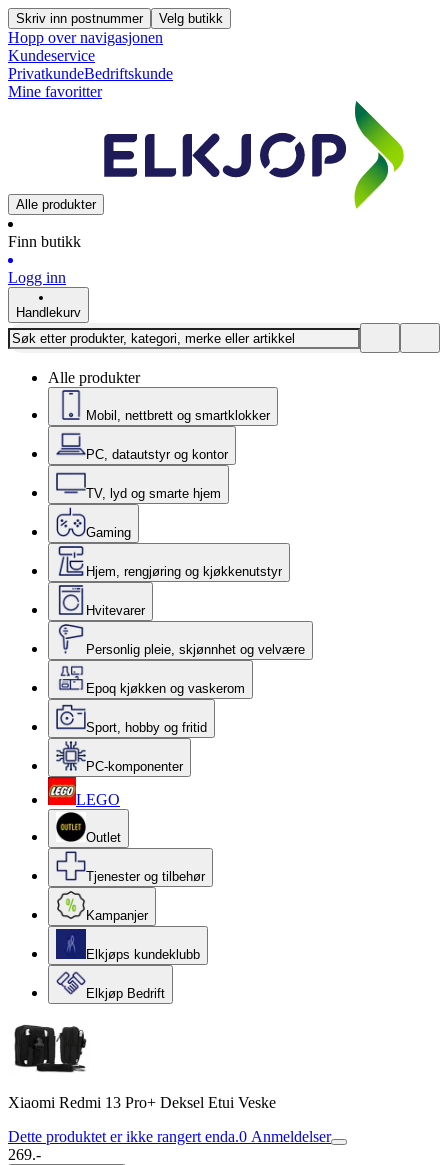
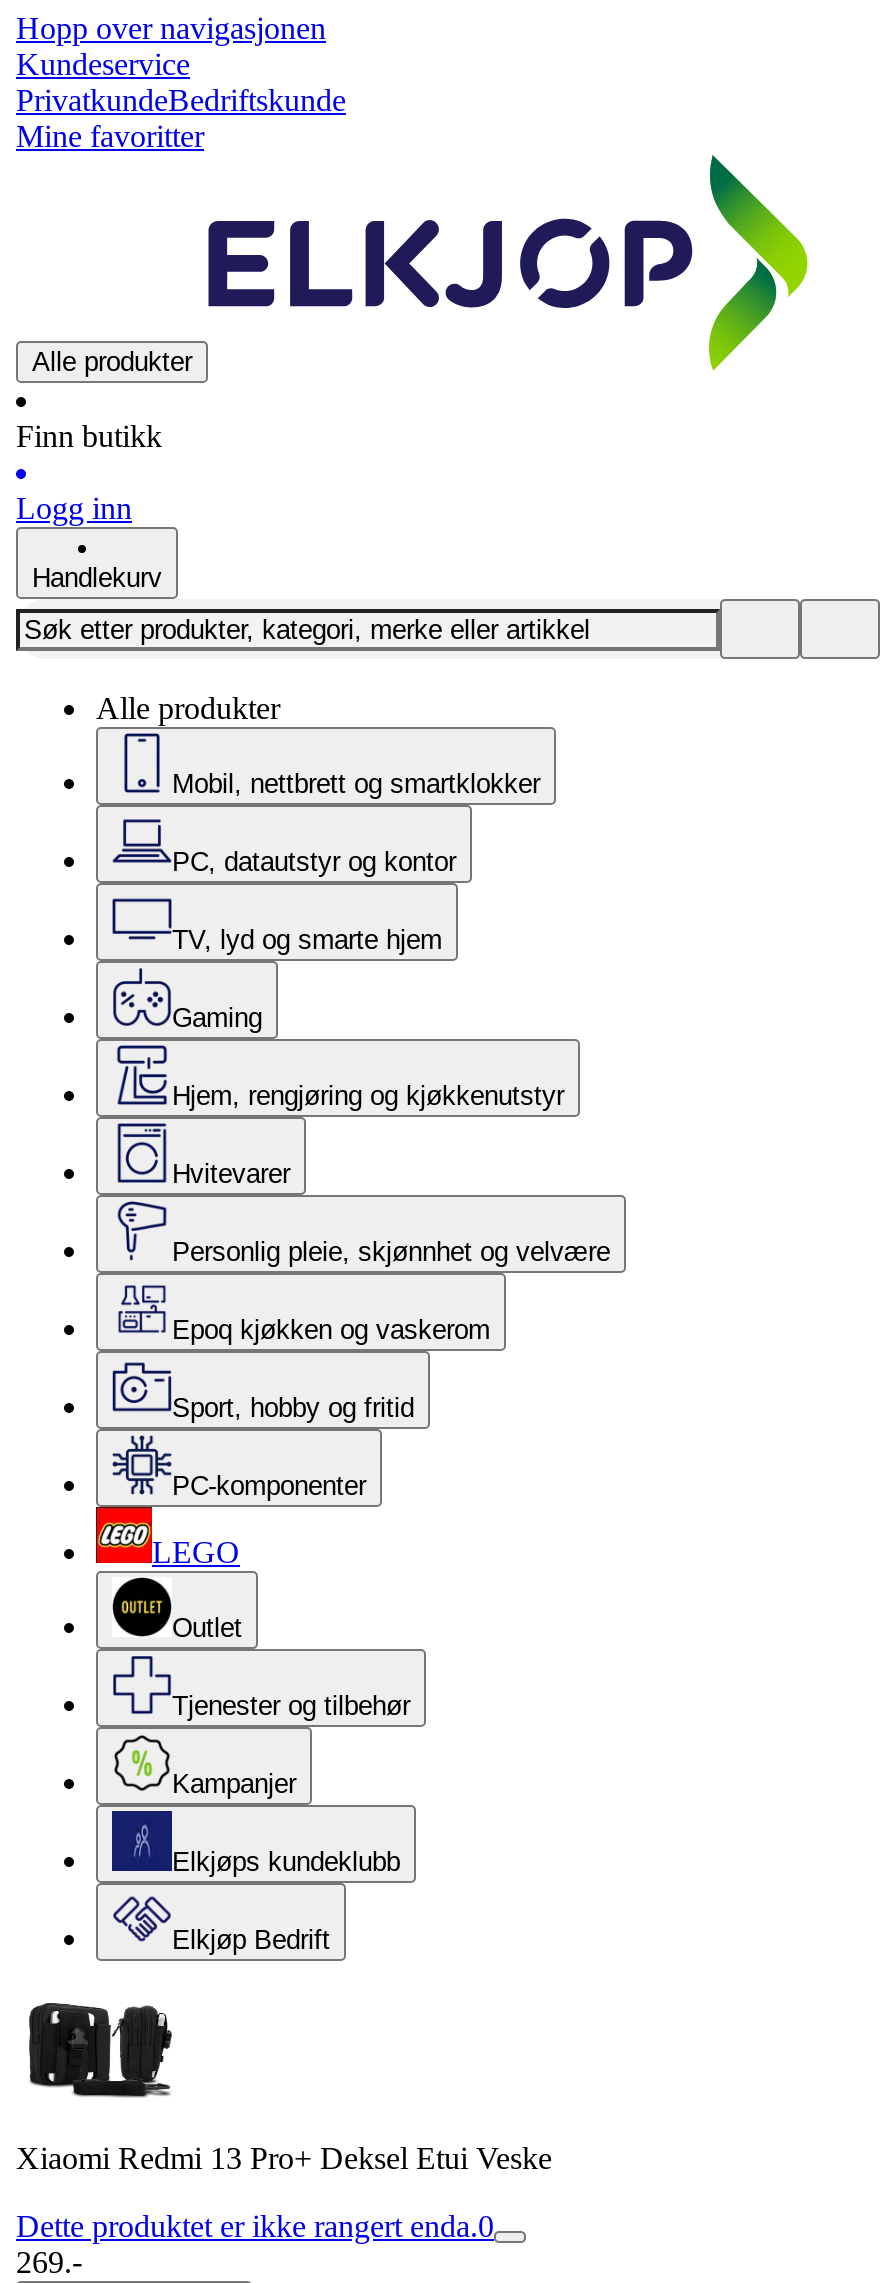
[16,11,223,26] Skriv inn postnummer | Velg butikk -> none
[8,1128,331,1145] Dette produktet er ikke rangert enda.0 Anmeldelser -> [16,2209,494,2243] Dette produktet er ikke rangert enda.0

